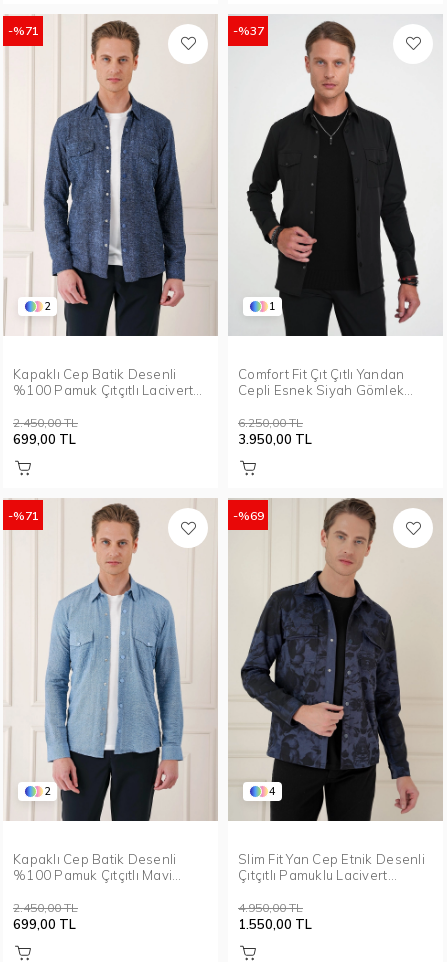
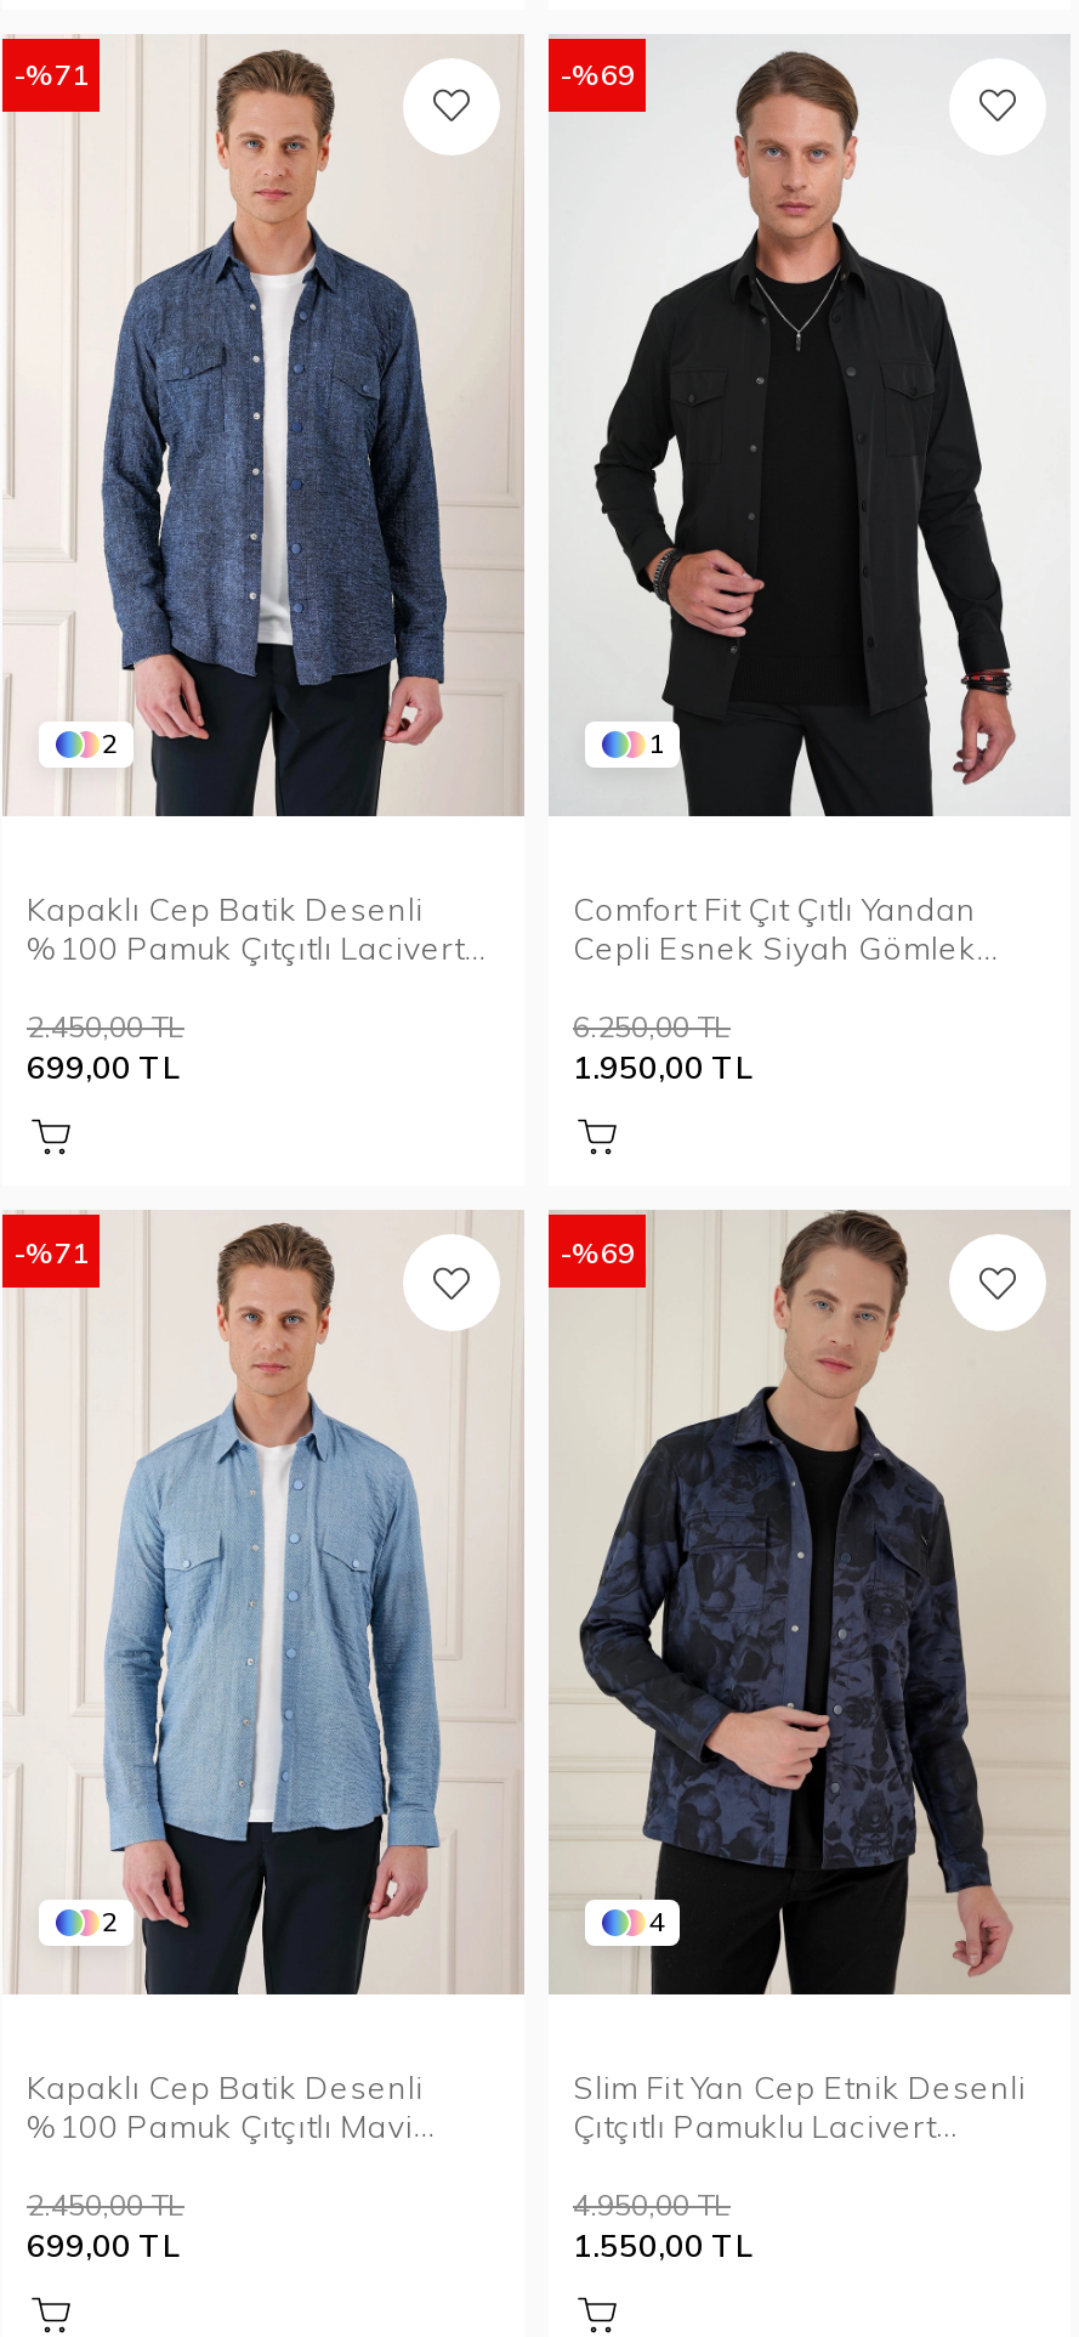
[237,23,263,38] %37 -> [572,56,635,92] %69
[238,431,312,447] 3.950,00 TL -> [573,1047,753,1086] 1.950,00 TL

